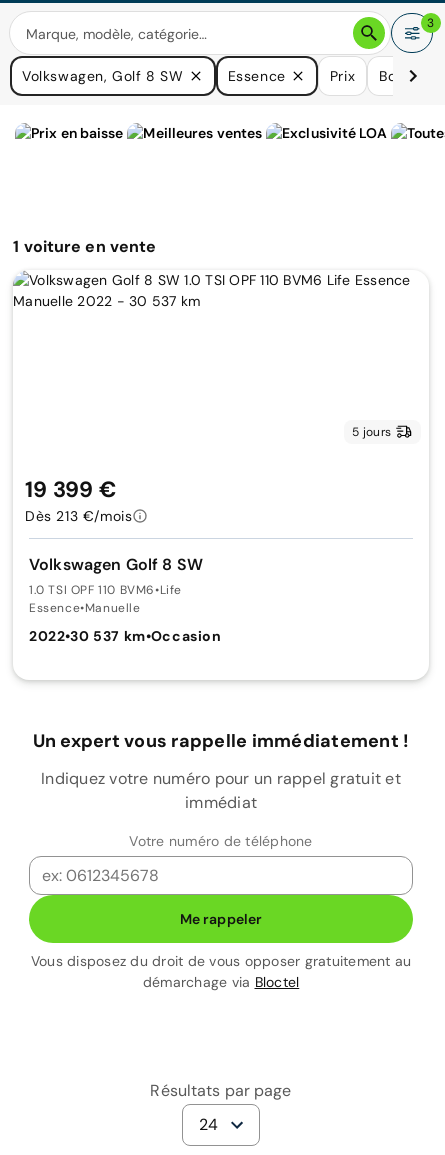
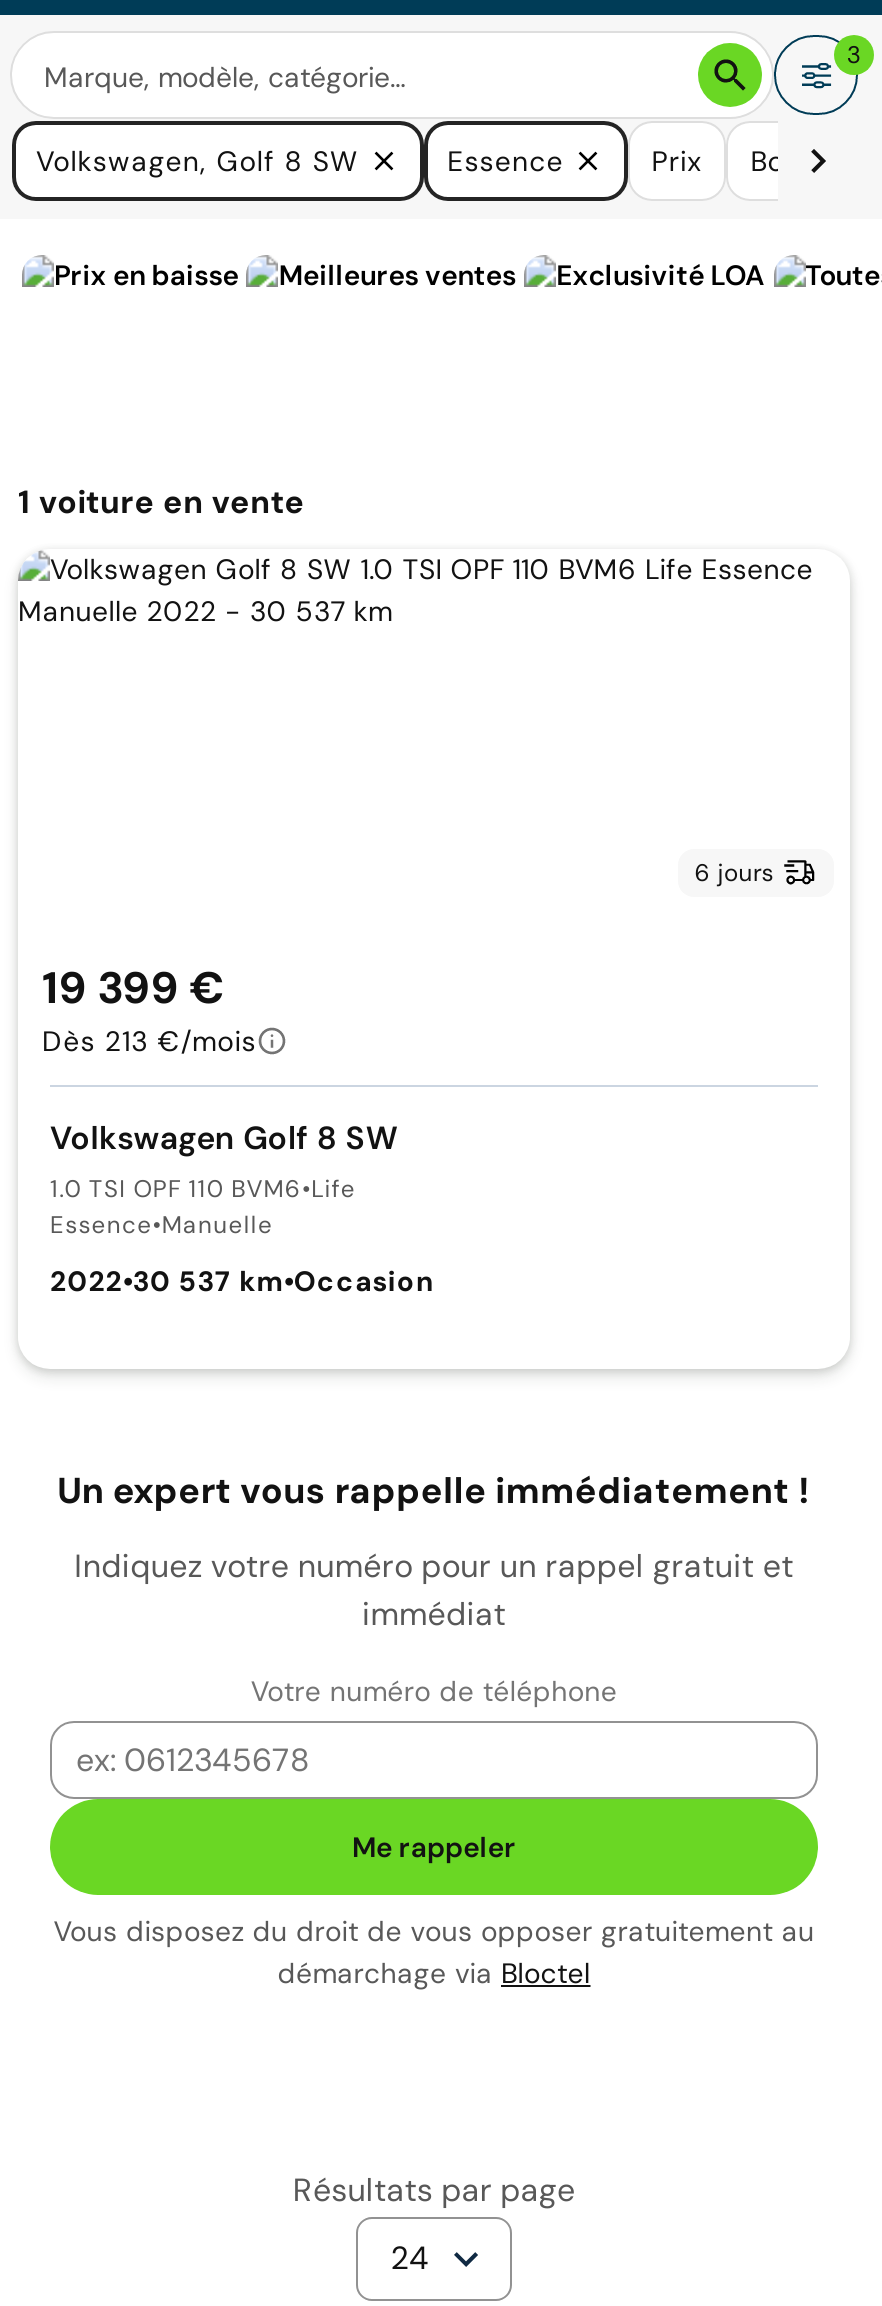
[352,424,391,440] 5 jours -> [694,857,774,889] 6 jours

